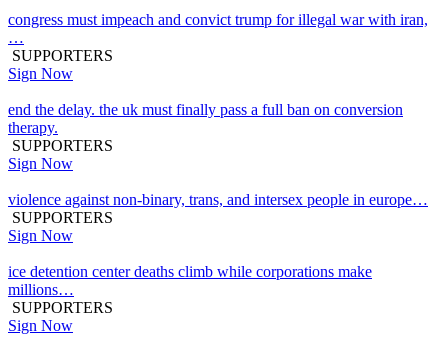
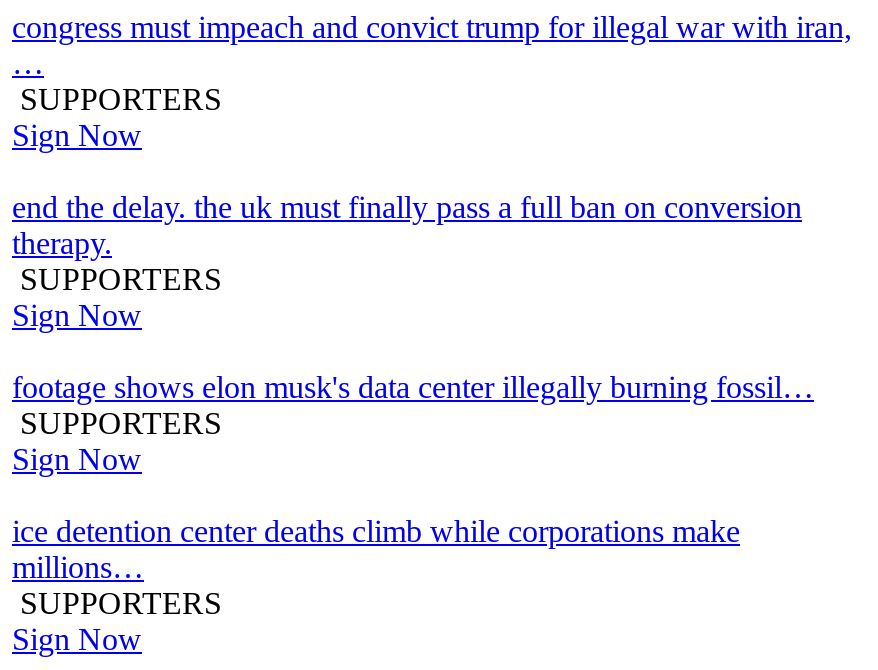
[8,191,428,208] violence against non-binary, trans, and intersex people in europe… -> [12,370,814,404] footage shows elon musk's data center illegally burning fossil…

